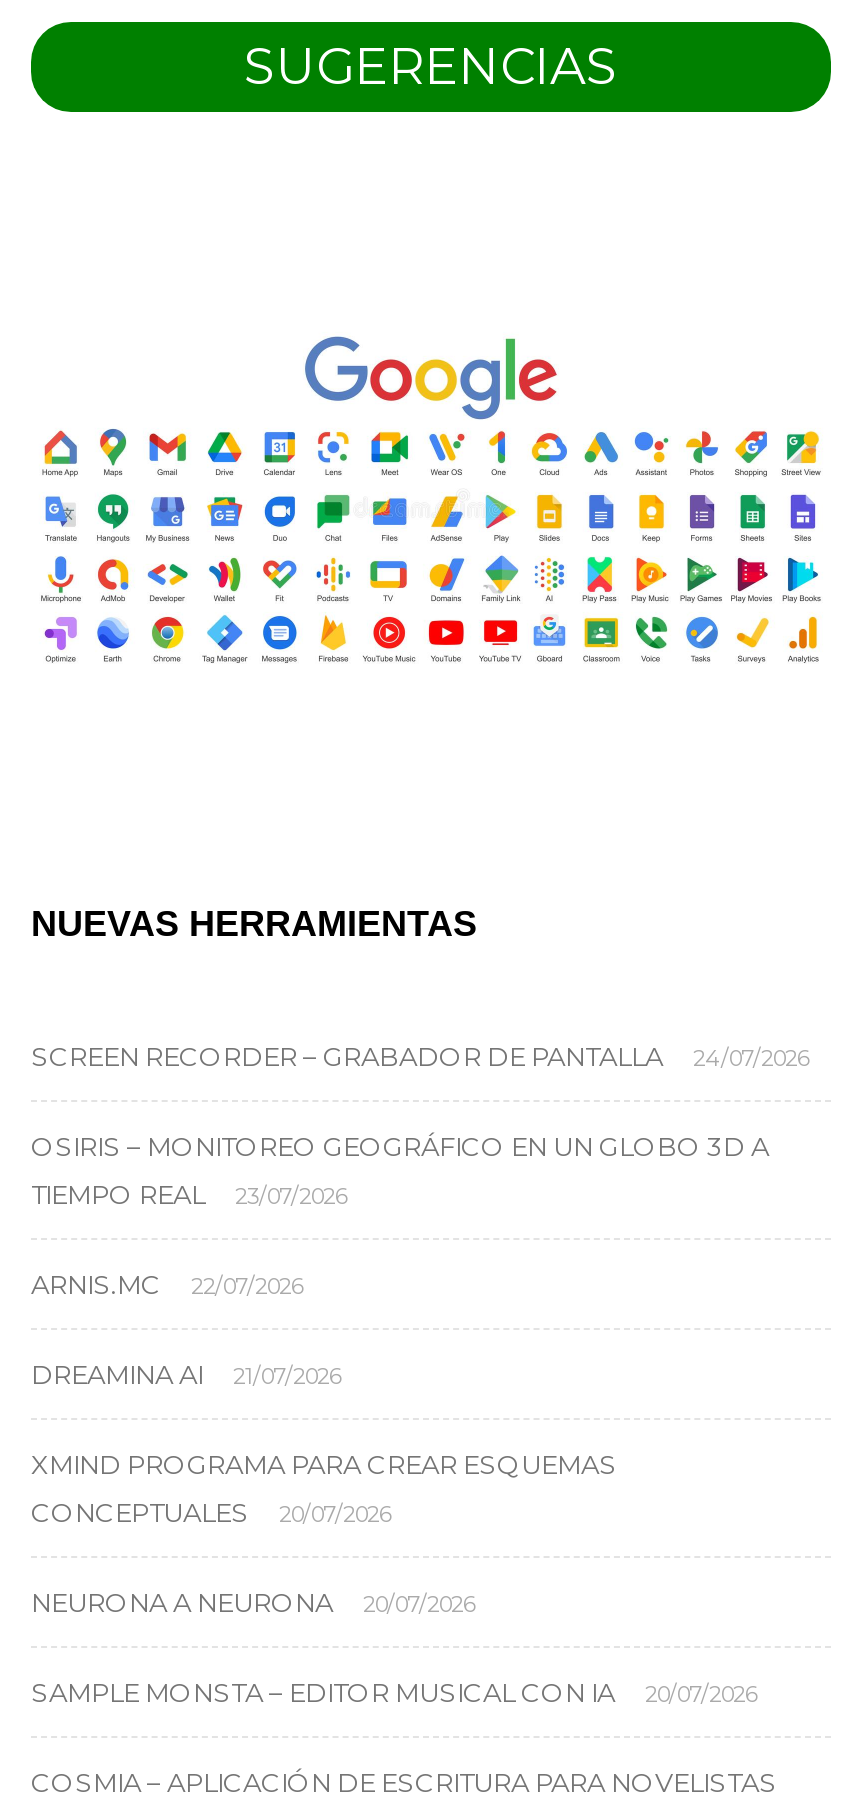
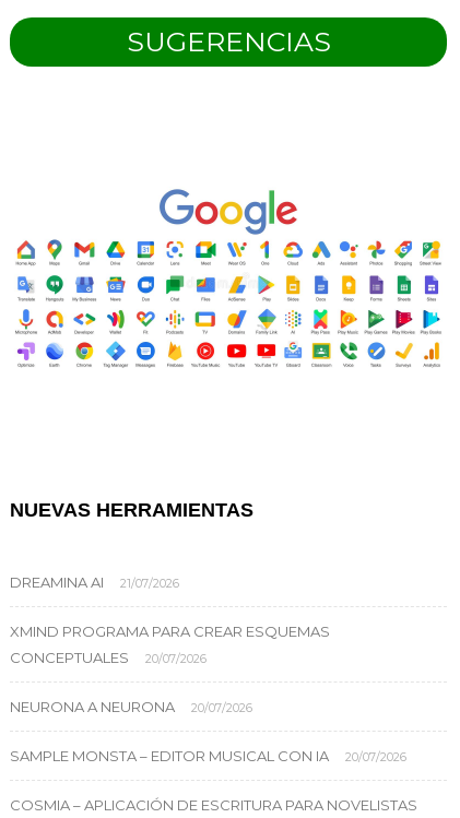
[31,1039,809,1299] SCREEN RECORDER – GRABADOR DE PANTALLA | 24/07/2026 | OSIRIS – MONITOREO GEOGRÁFICO EN UN GLOBO 3D A | TIEMPO REAL | 23/07/2026 | ARNIS.MC | 22/07/2026 -> none

